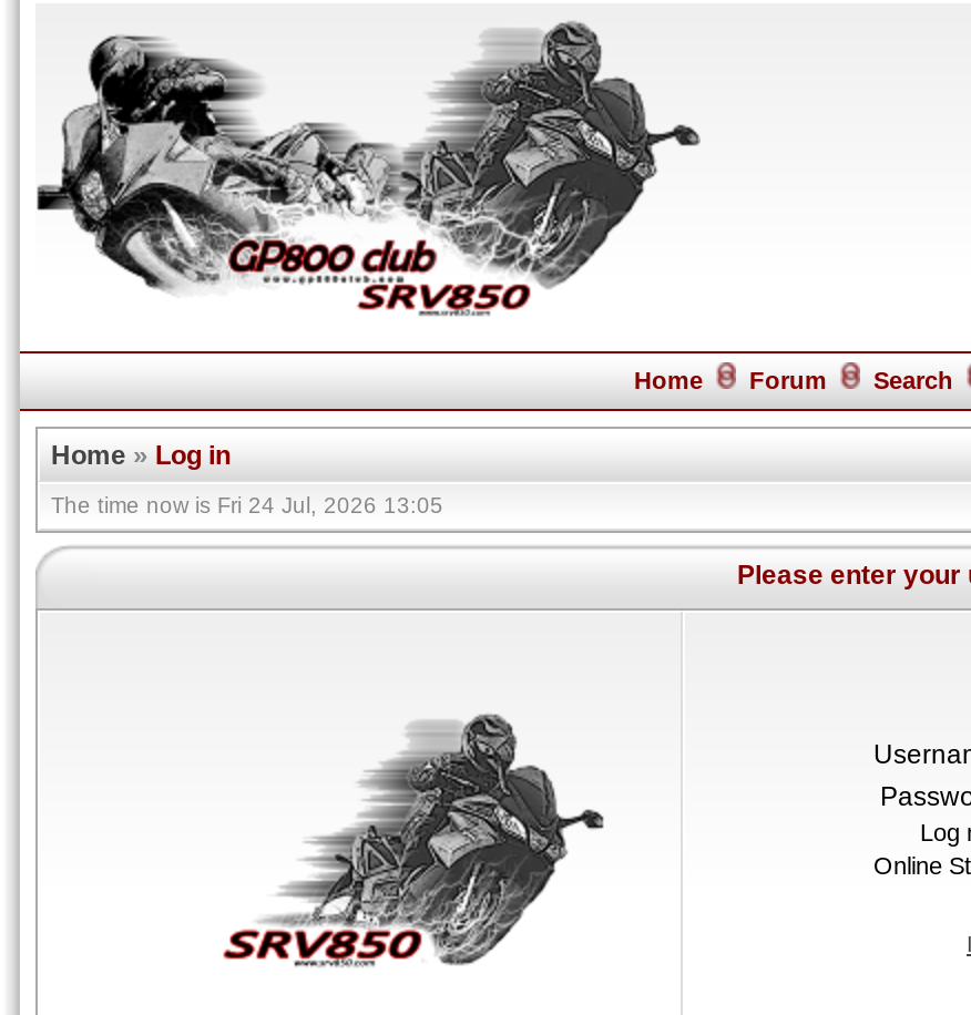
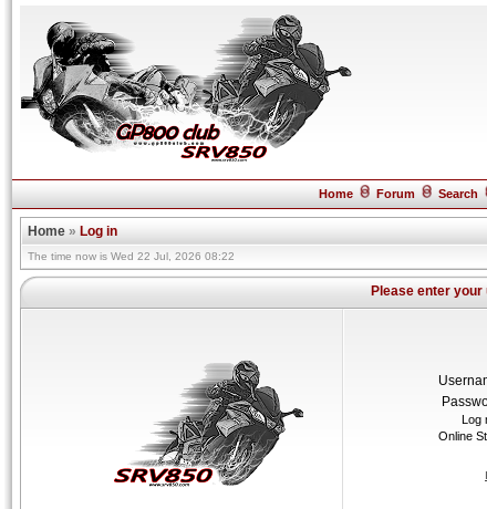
[51,493,443,517] The time now is Fri 24 Jul, 2026 13:05 -> [28,250,235,262] The time now is Wed 22 Jul, 2026 08:22

